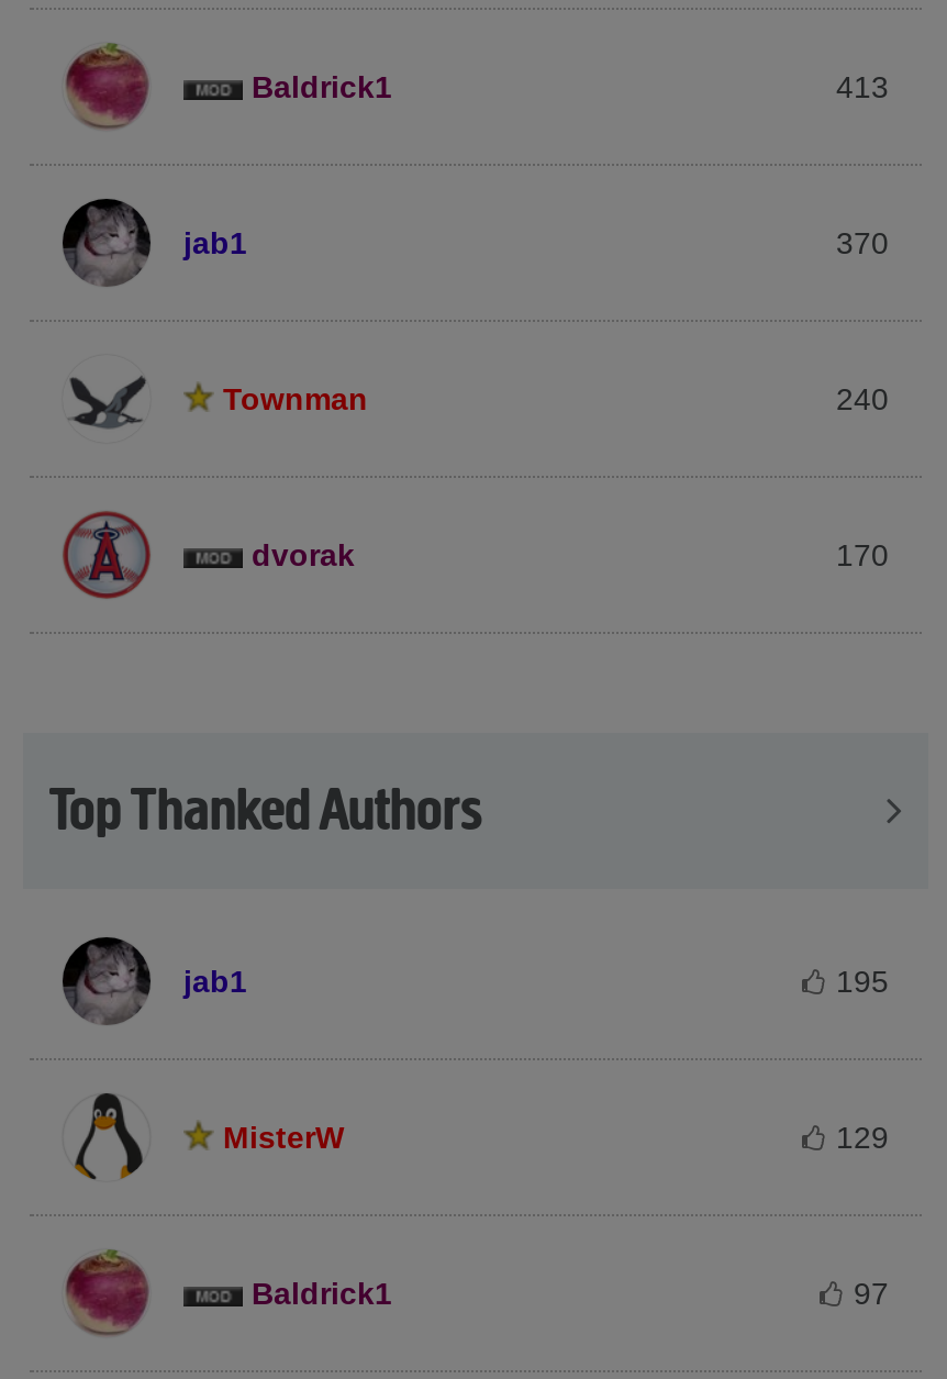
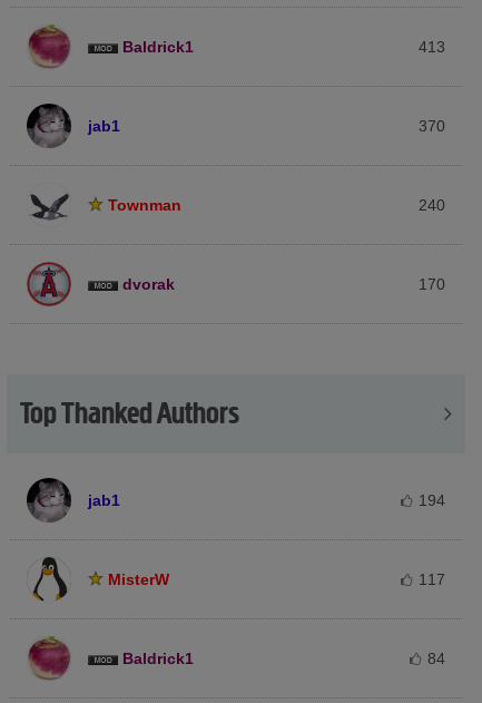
[827,964,889,999] 195 -> [414,491,445,509] 194
[827,1120,889,1155] 129 -> [414,570,445,588] 117
[845,1276,889,1311] 97 -> [423,650,445,667] 84

